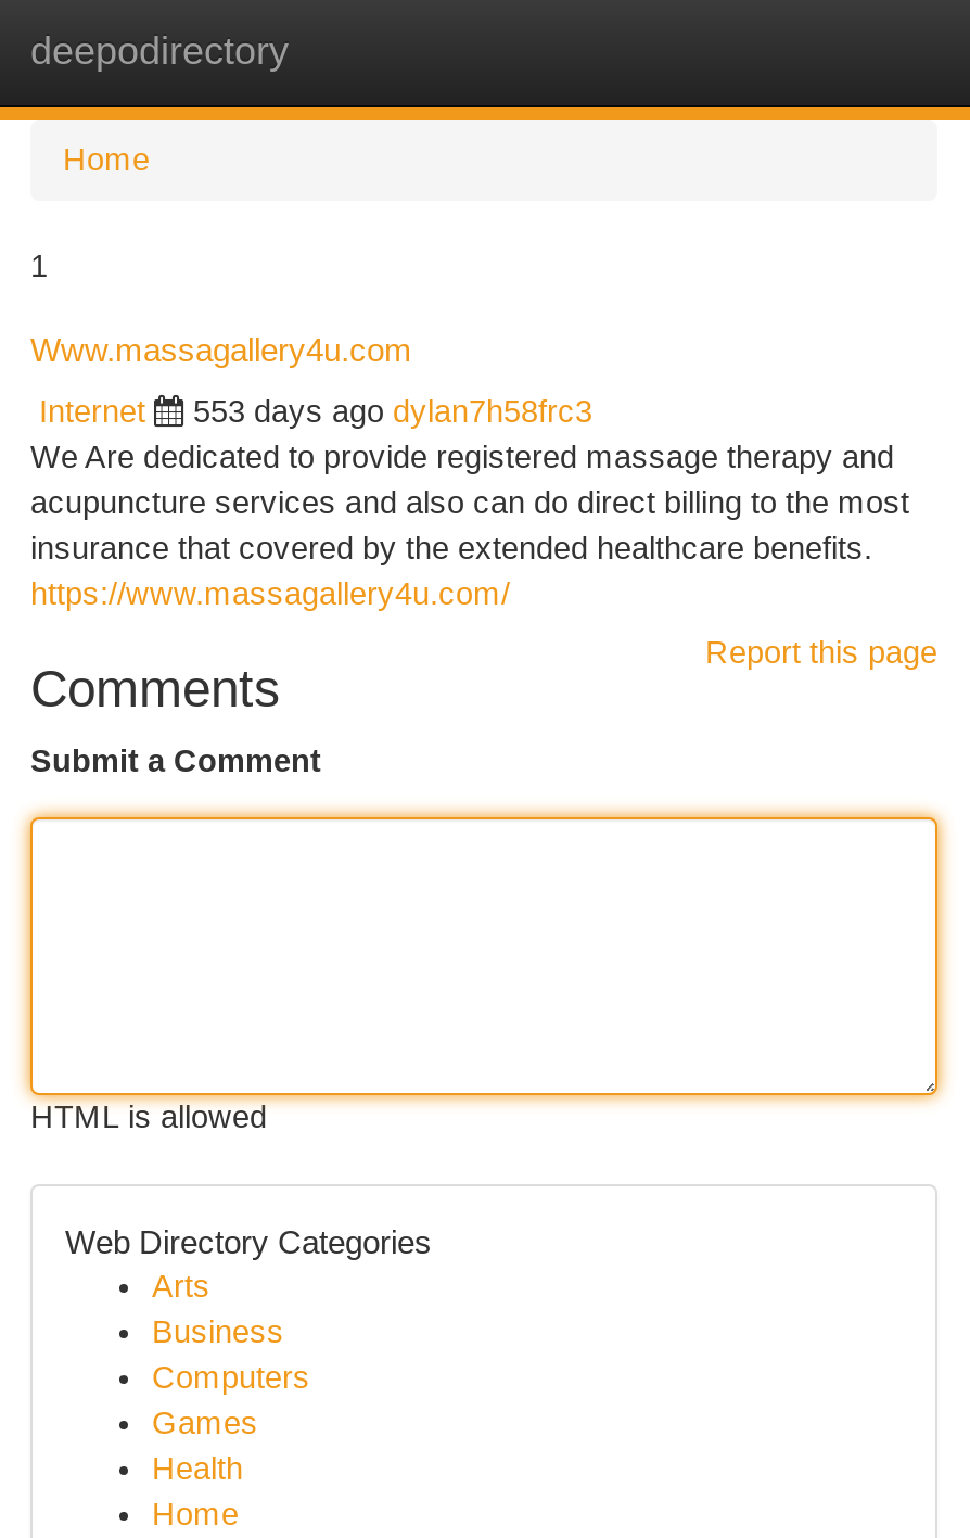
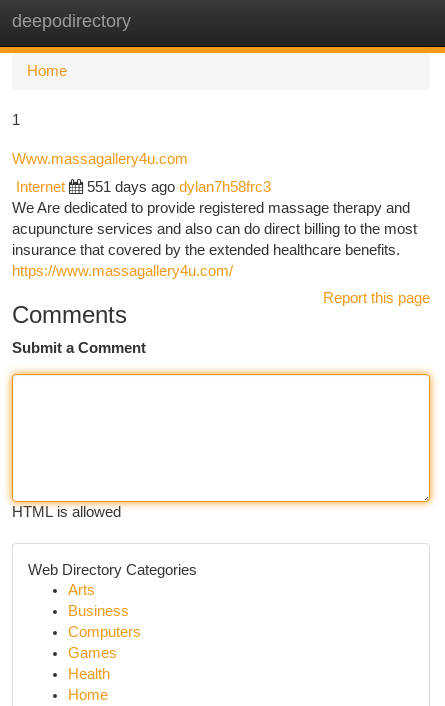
[193,394,592,429] 553 days ago dylan7h58frc3 -> [87,179,271,195] 551 days ago dylan7h58frc3

